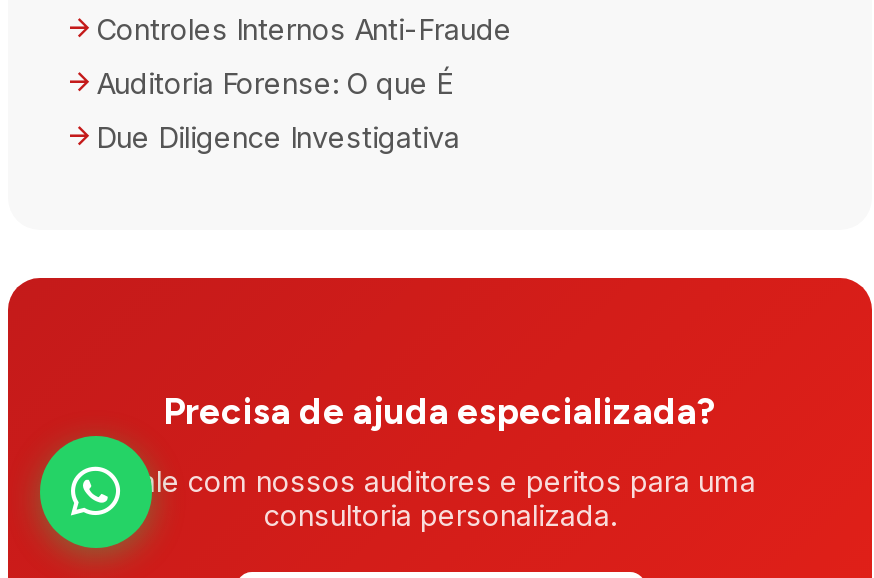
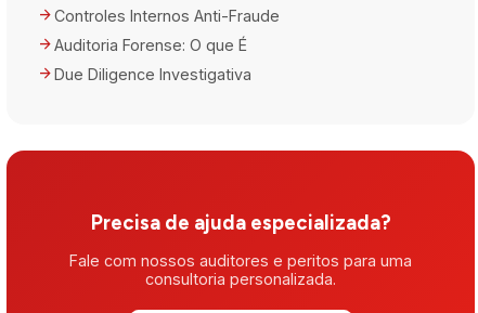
[36,434,156,558] [image] -> none

